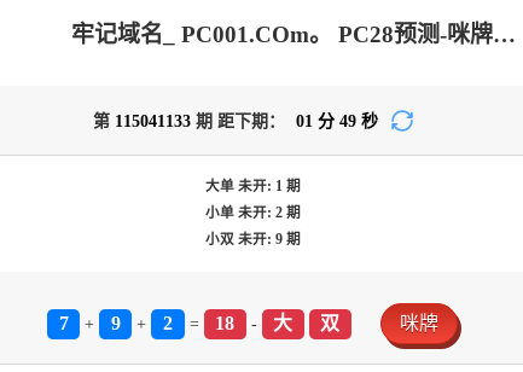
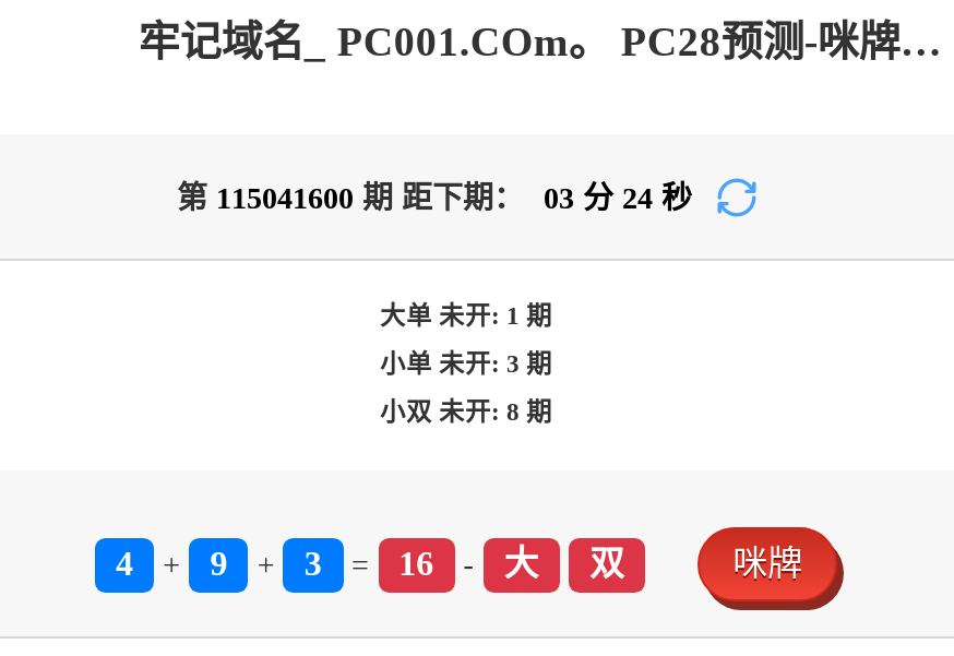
[92,112,377,130] 第115041133期 距下期： 01分 49秒 -> [177,182,692,215] 第115041600期 距下期： 03分 24秒
[205,205,300,221] 小单未开: 2期 -> [380,350,552,379] 小单未开: 3期
[205,232,300,248] 小双未开: 9期 -> [380,398,552,427] 小双未开: 8期
[59,313,68,333] 7 -> [116,545,133,582] 4
[163,313,173,333] 2 -> [304,545,322,582] 3
[215,313,234,333] 18 -> [399,545,434,582] 16

